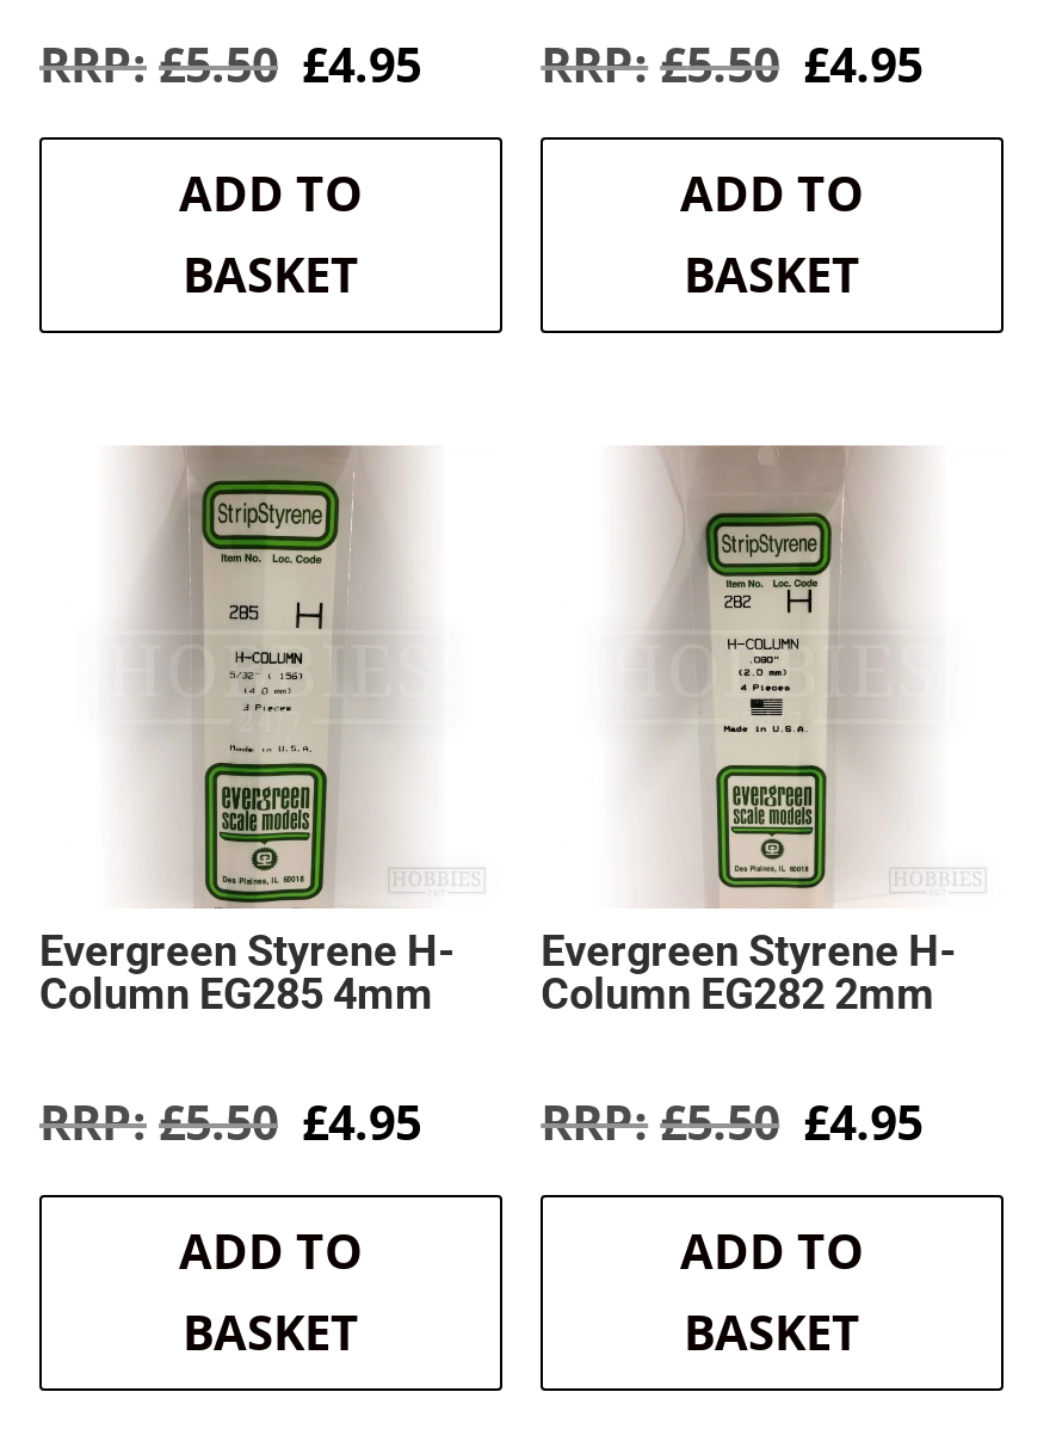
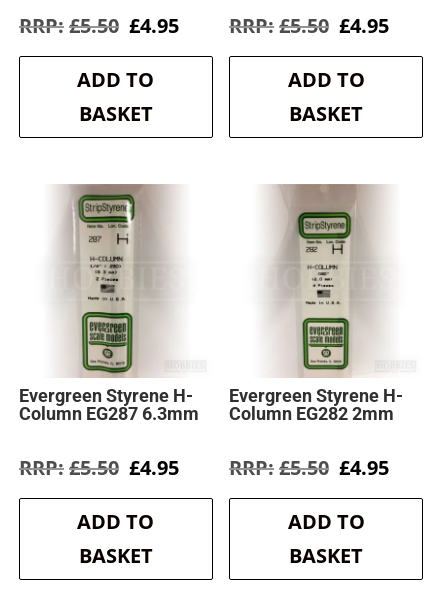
[171,470,340,723] [image] -> [73,194,144,302] [image]
[39,745,433,1017] [image] | Column EG285 4mm -> [19,311,199,424] [image] | Column EG287 6.3mm

